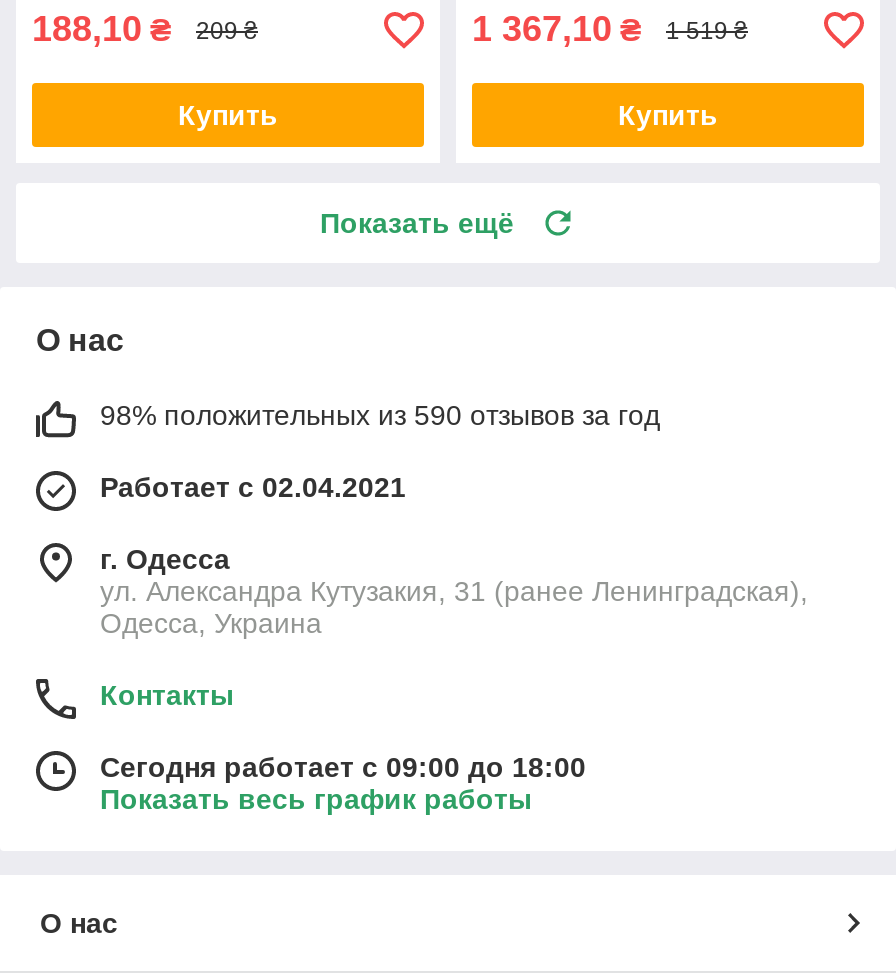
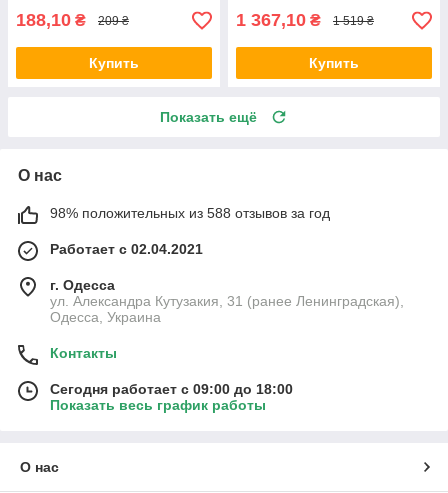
[100,400,660,432] 98% положительных из 590 отзывов за год -> [50,205,330,221] 98% положительных из 588 отзывов за год

